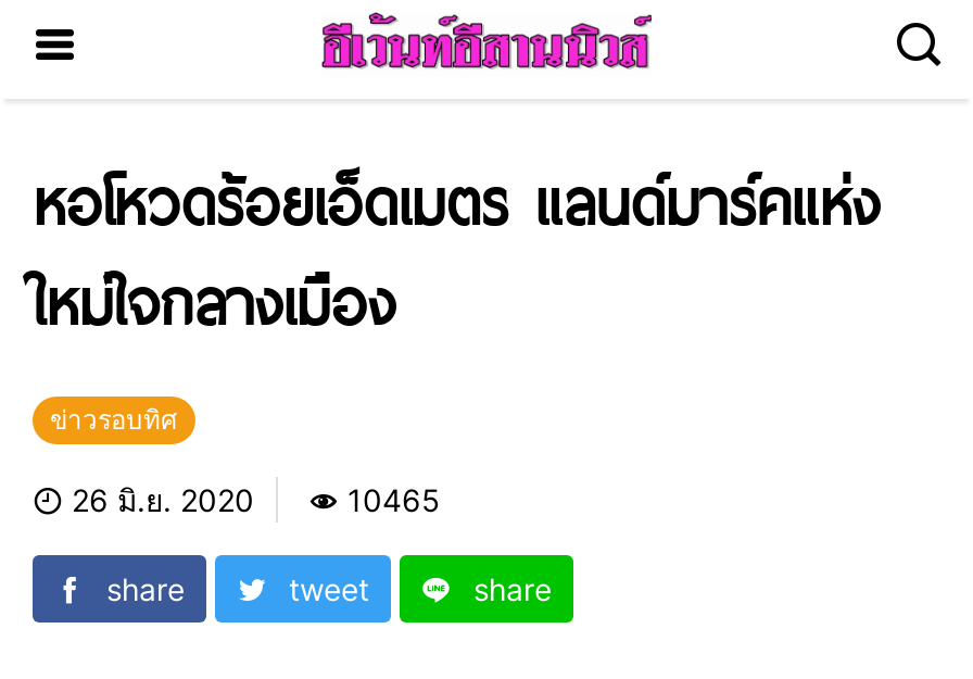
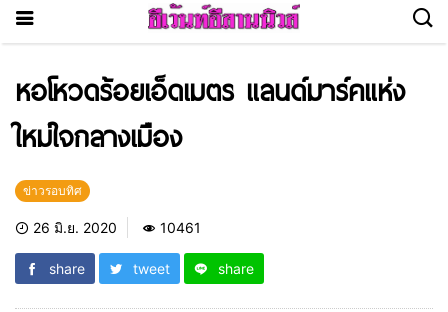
[339,481,441,518] 10465 -> [156,219,201,236] 10461

